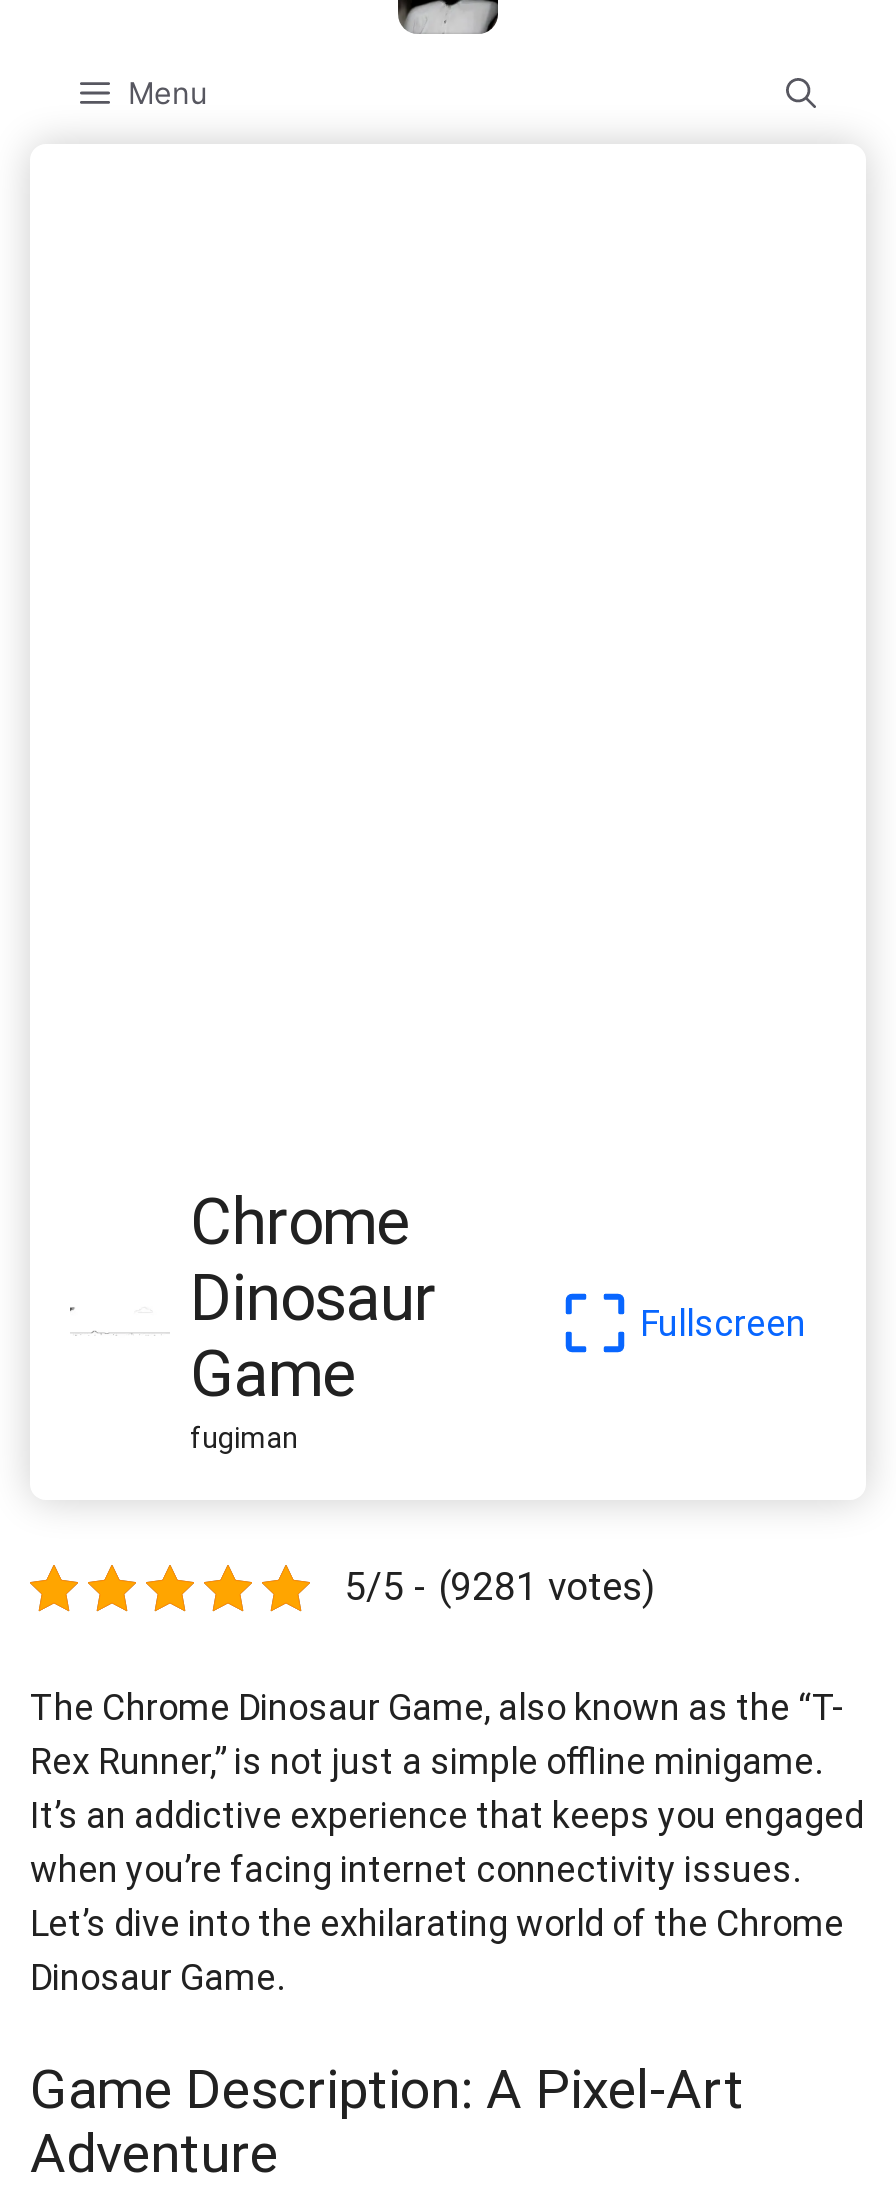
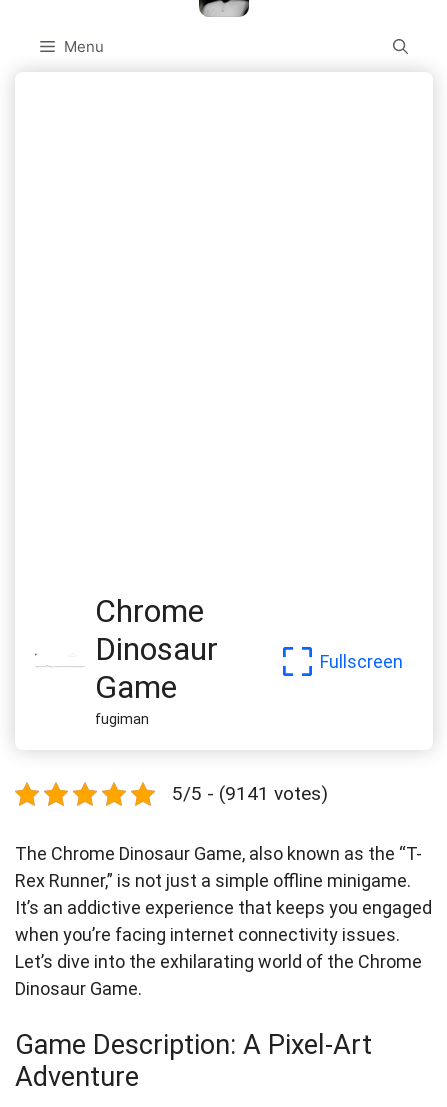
[344,1564,656,1610] 5/5 - (9281 votes) -> [172,782,328,805] 5/5 - (9141 votes)

